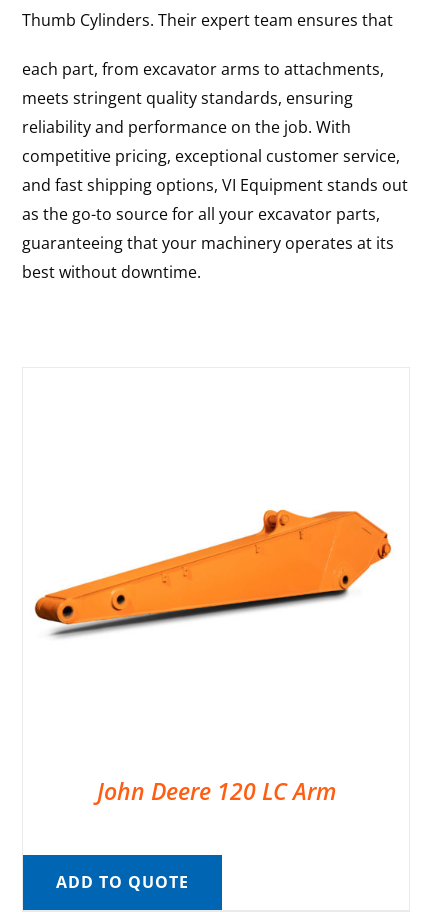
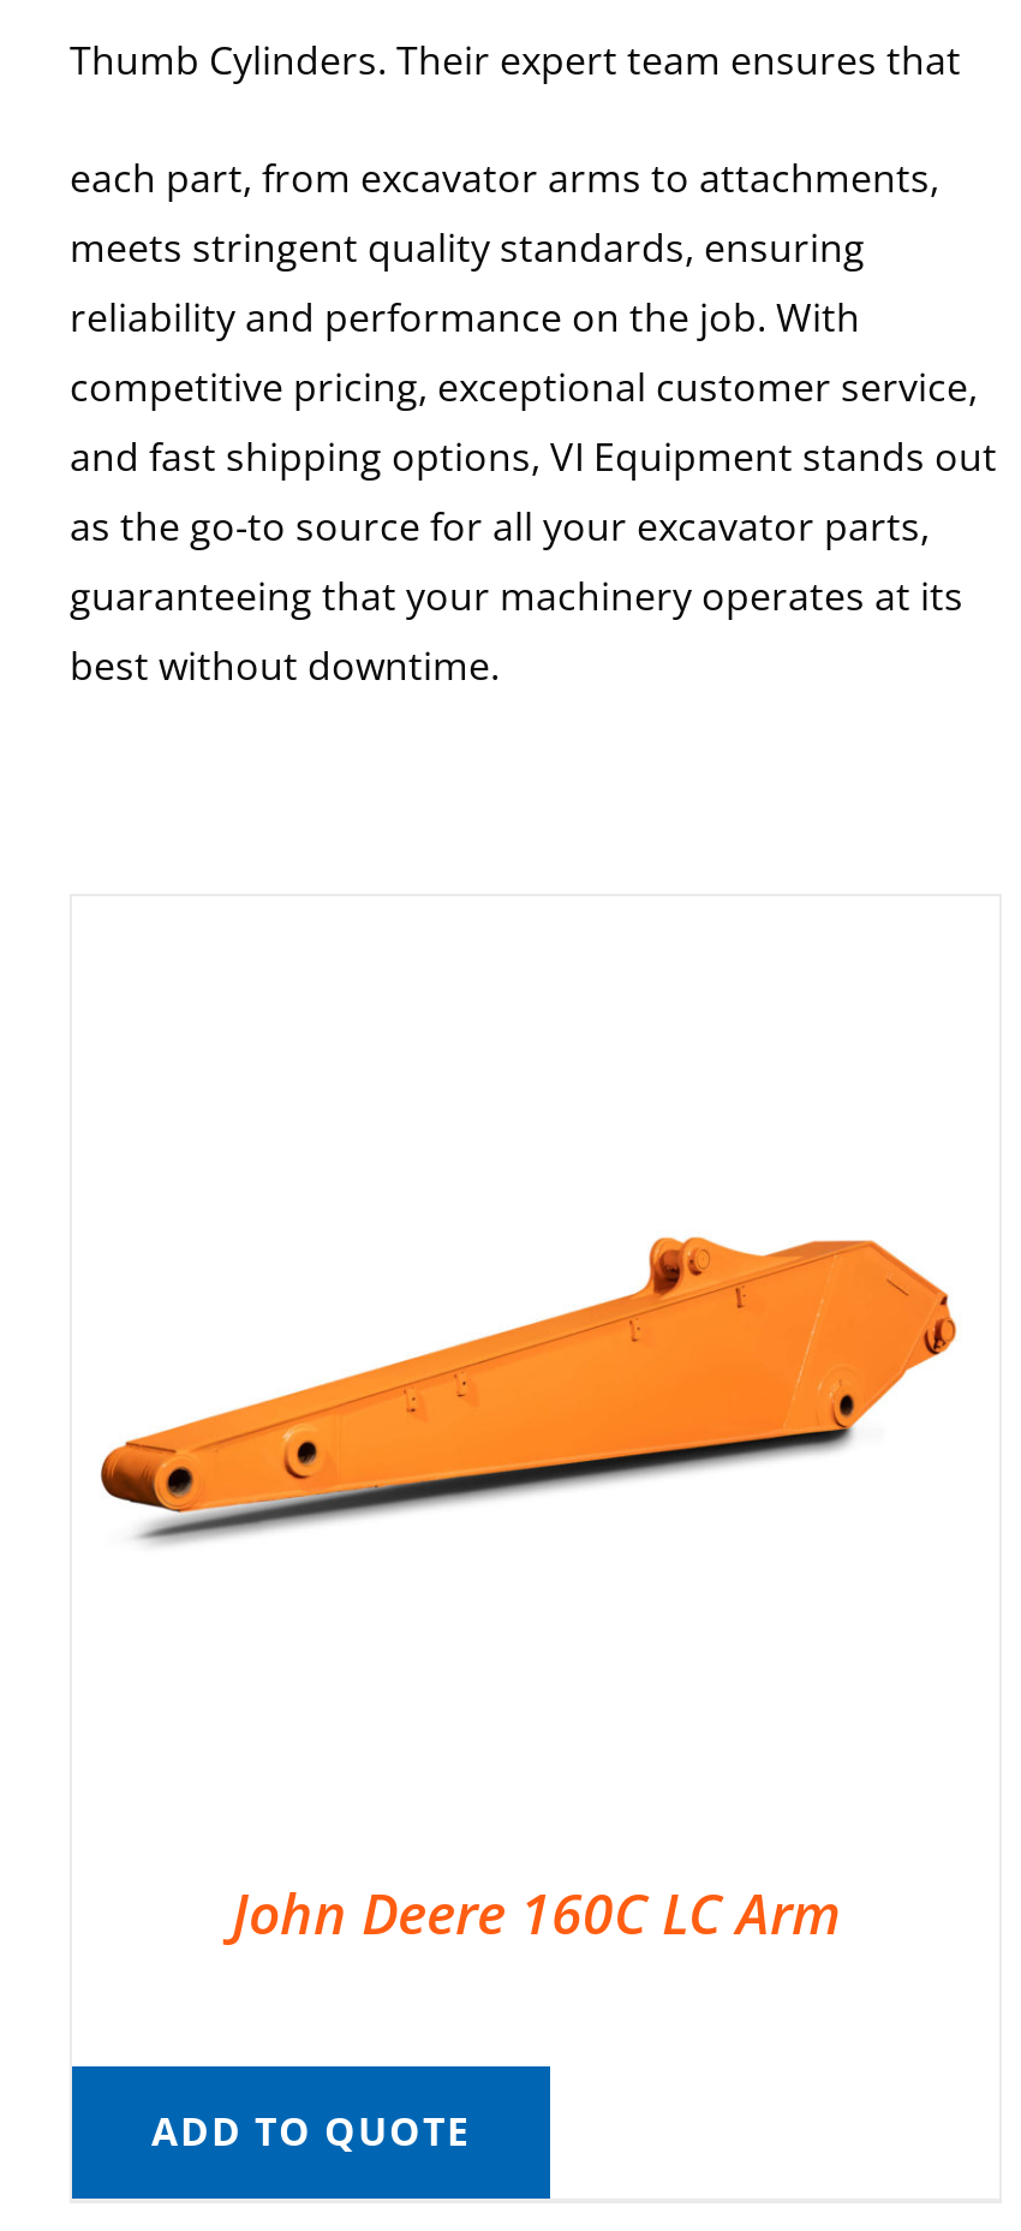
[96,775,335,807] John Deere 120 LC Arm -> [232,1875,840,1952] John Deere 160C LC Arm

